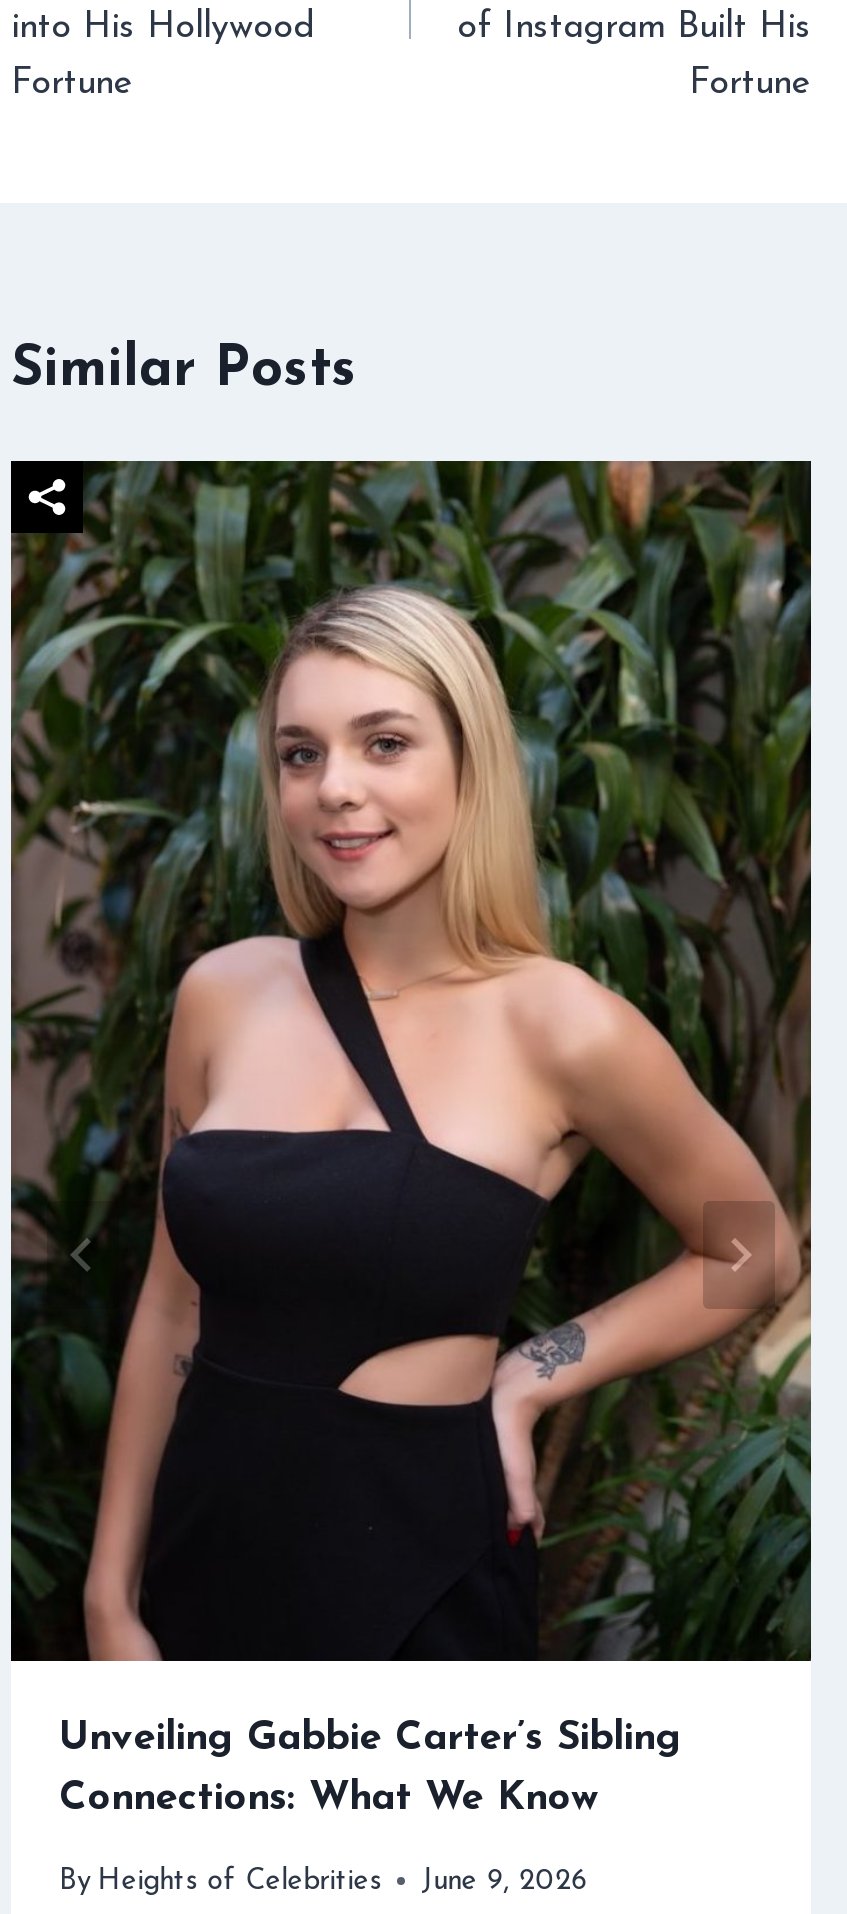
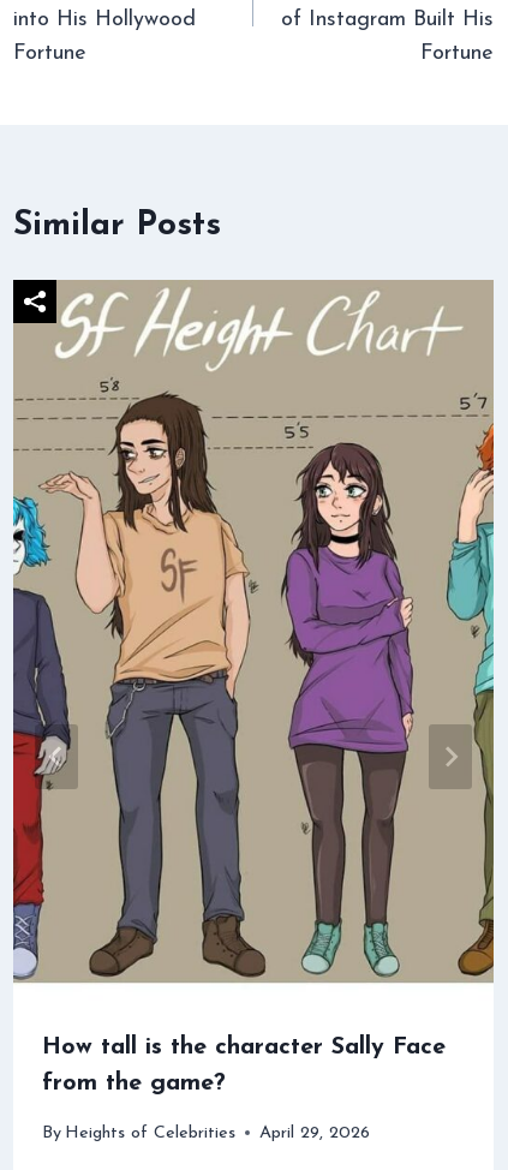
[9,461,813,1759] [image] | Unveiling Gabbie Carter’s Sibling -> [12,279,495,1060] [image] | How tall is the character Sally Face
[59,1779,599,1819] Connections: What We Know -> [42,1072,226,1096] from the game?
[59,1866,587,1896] By Heights of Celebrities June 9, 2026 -> [42,1124,370,1142] By Heights of Celebrities April 29, 2026

